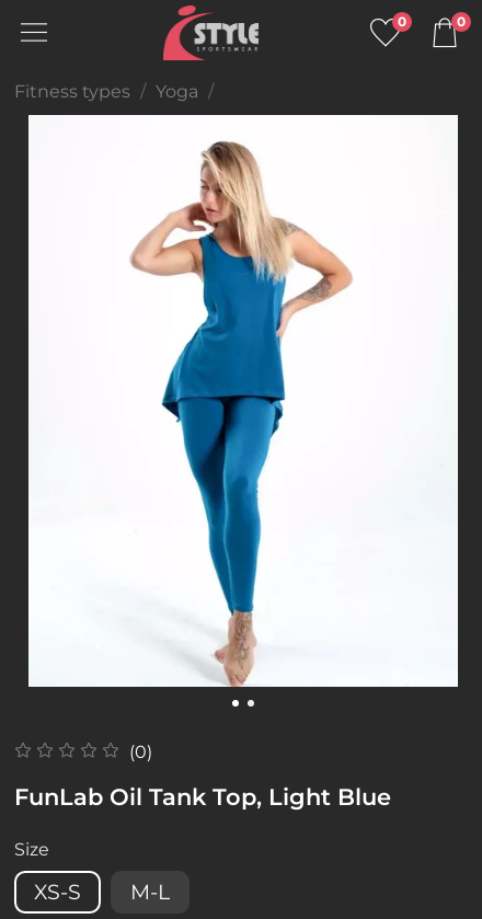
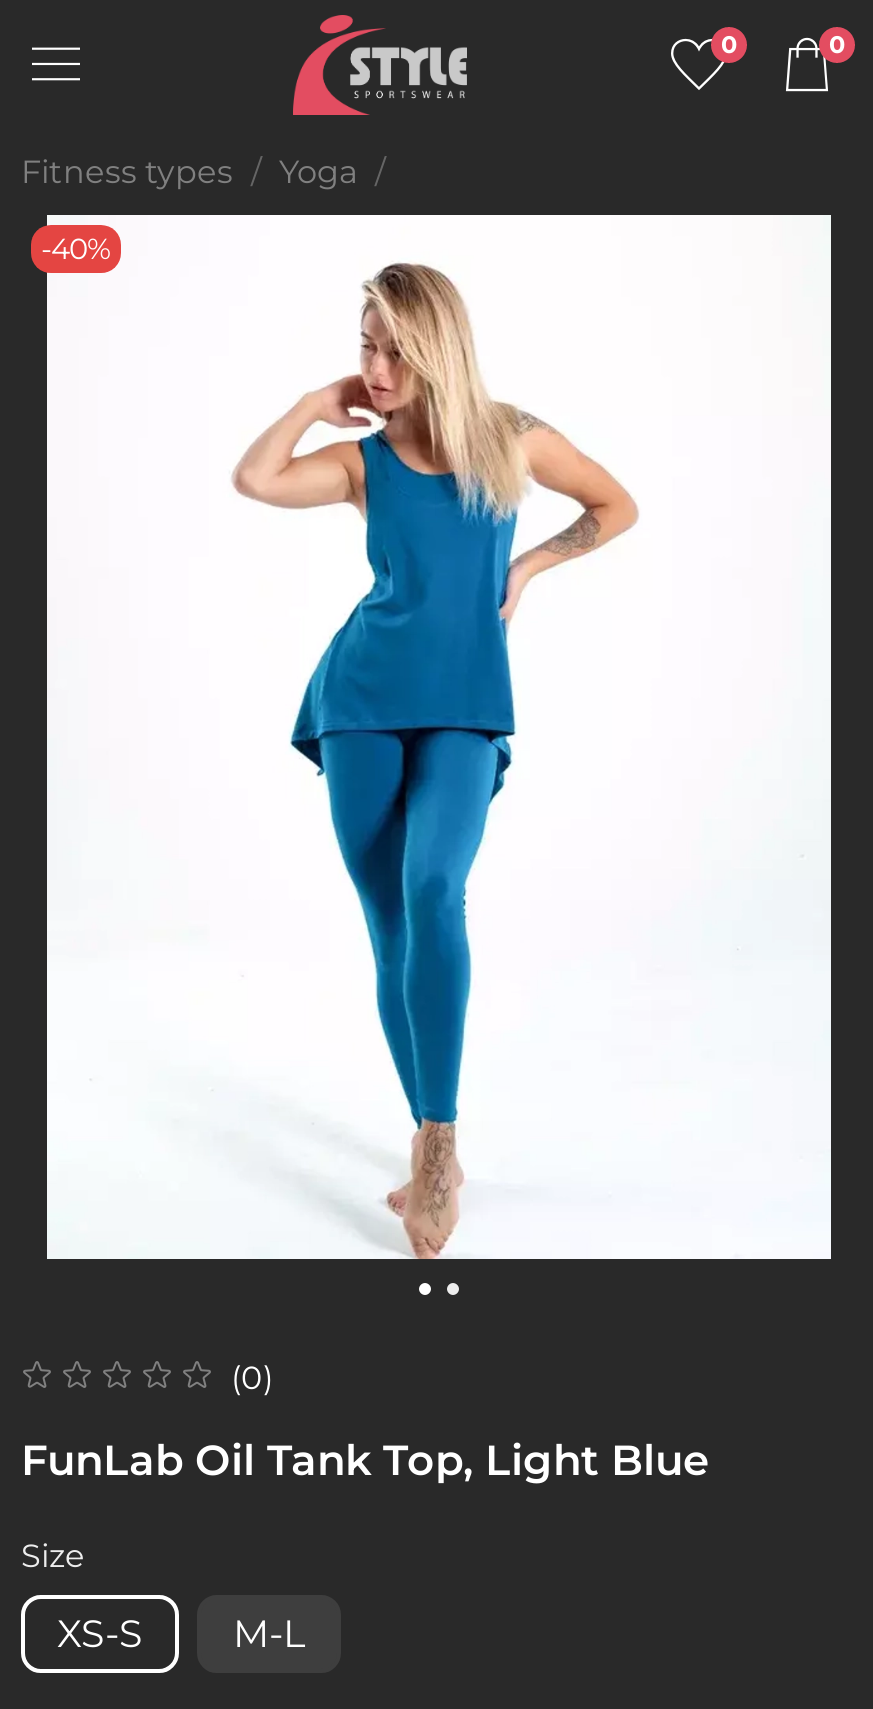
none -> [41,231,111,267] -40%

